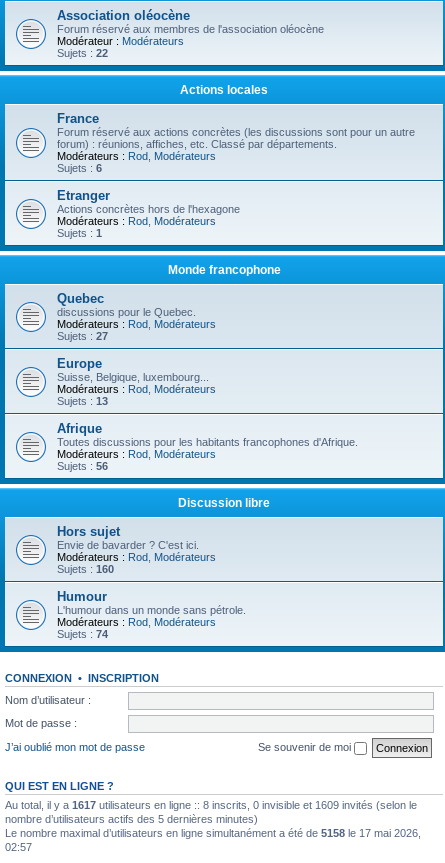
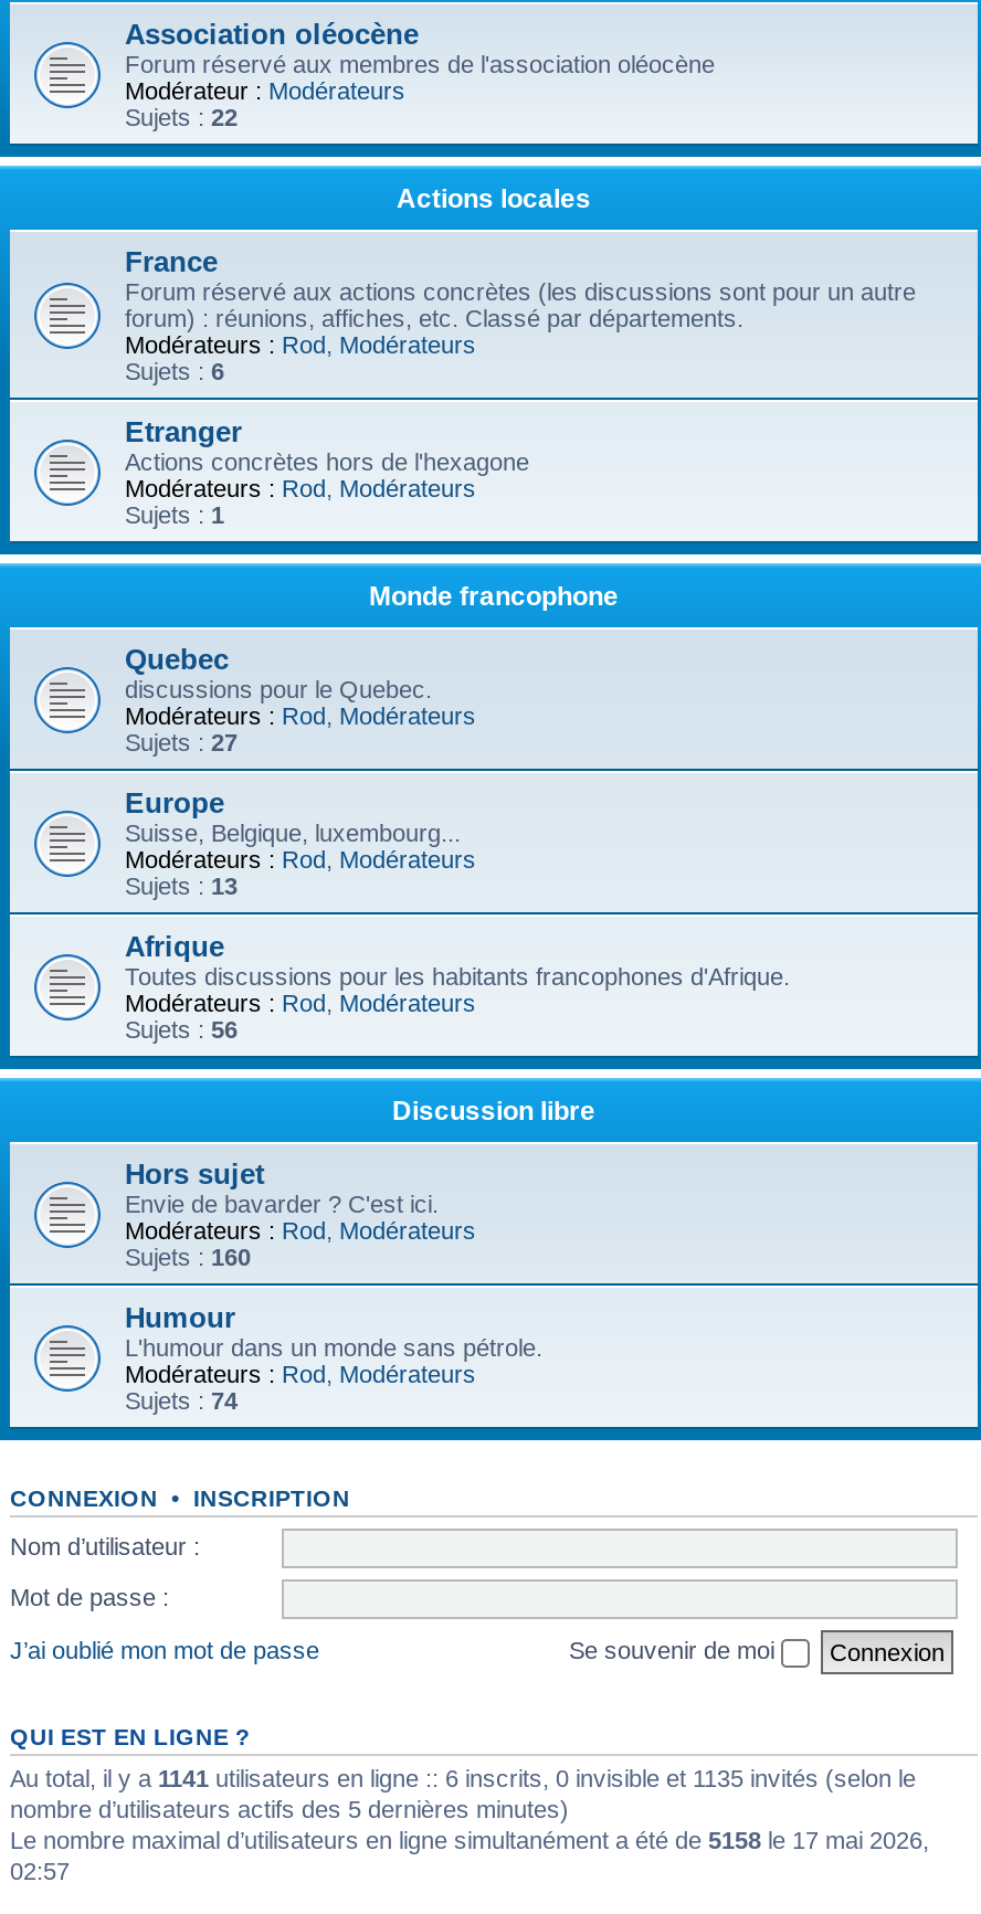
[5,798,417,810] Au total, il y a 1617 utilisateurs en ligne :: 8 inscrits, 0 invisible et 1609 invités (selon le -> [10,1764,916,1790] Au total, il y a 1141 utilisateurs en ligne :: 6 inscrits, 0 invisible et 1135 invités (selon le

